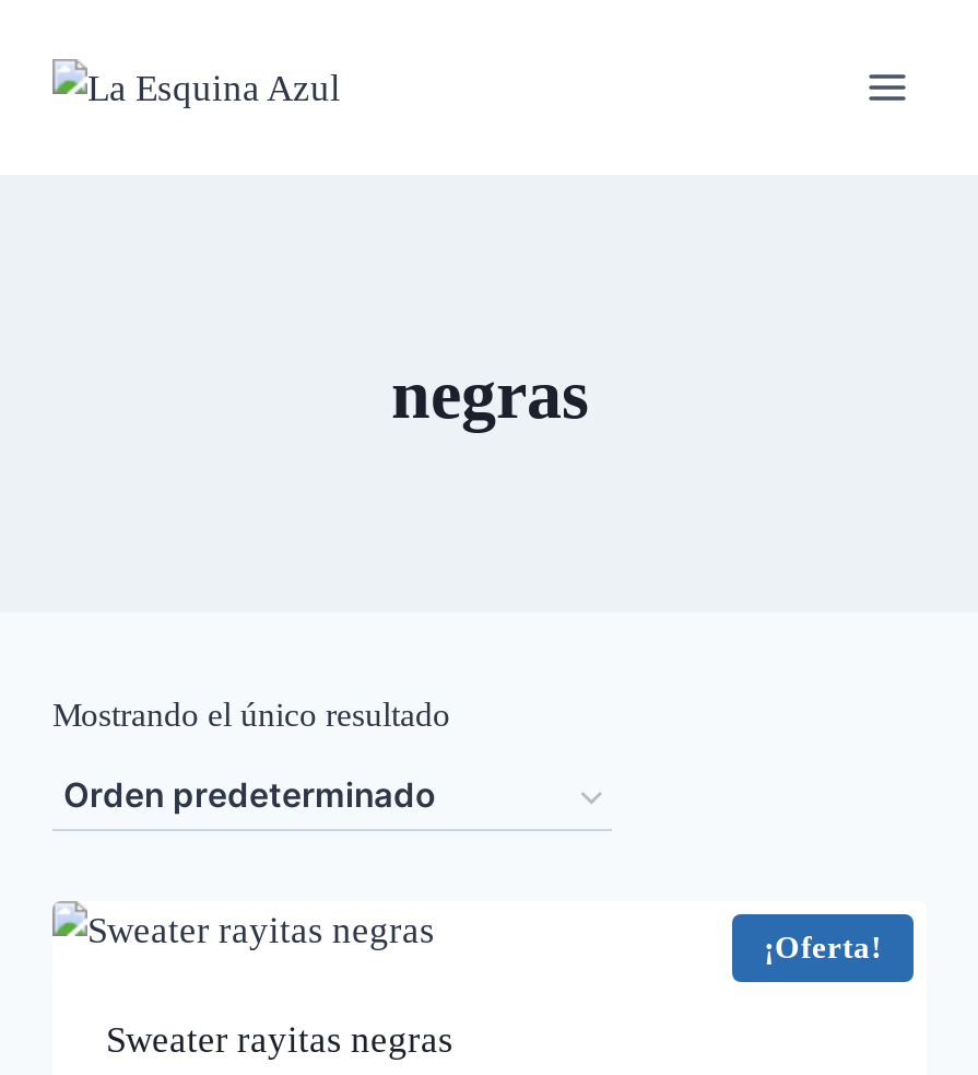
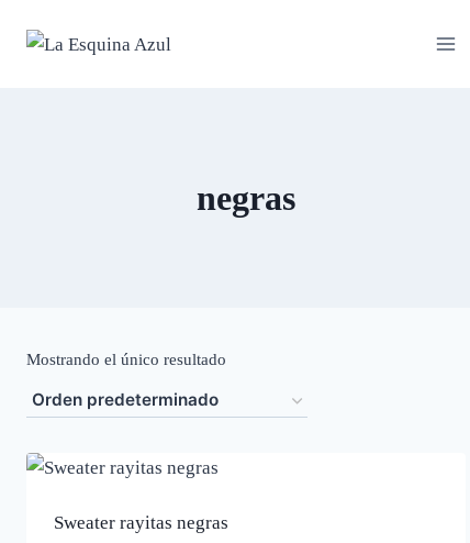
[764,929,882,964] ¡Oferta! -> none

